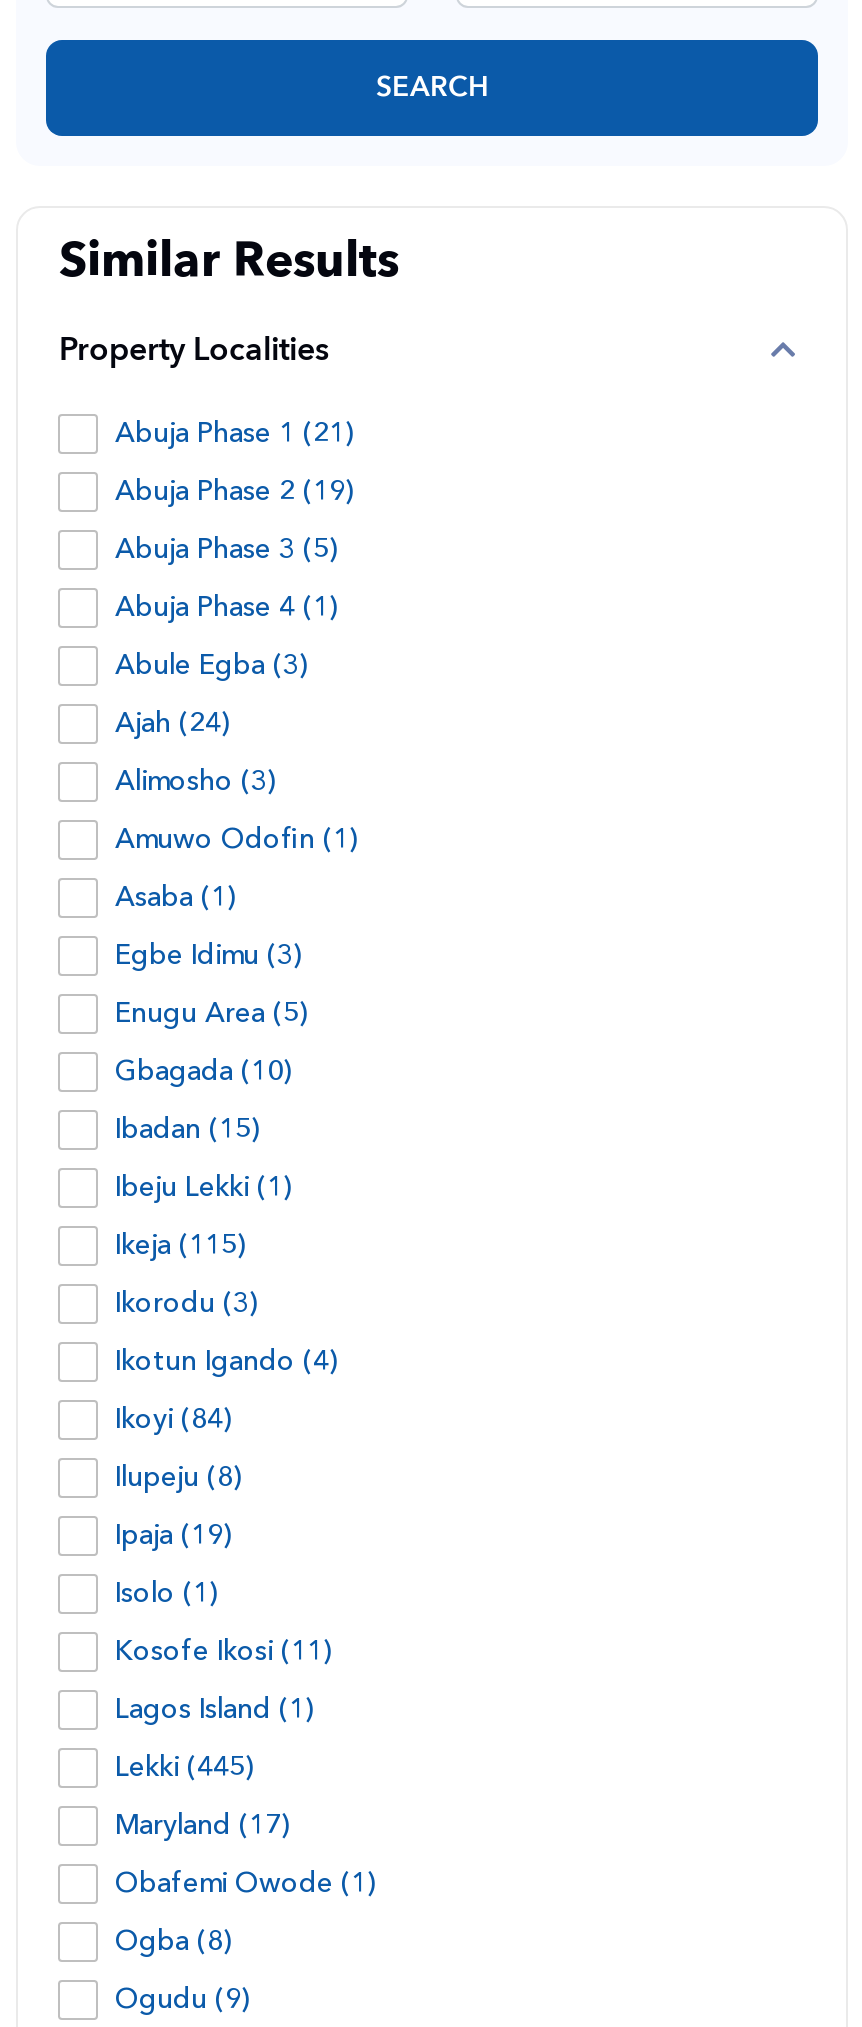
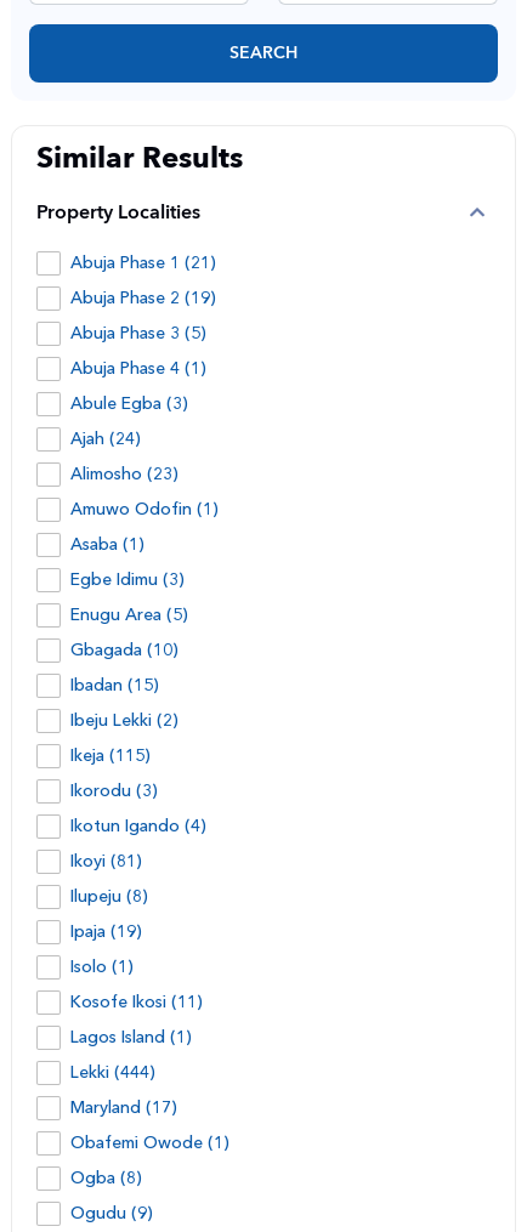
[115,762,277,800] Alimosho (3) -> [71,462,179,486] Alimosho (23)
[115,1168,293,1206] Ibeju Lekki (1) -> [71,709,179,732] Ibeju Lekki (2)
[115,1400,233,1438] Ikoyi (84) -> [71,850,143,873] Ikoyi (81)
[115,1748,255,1786] Lekki (445) -> [71,1061,156,1084] Lekki (444)

